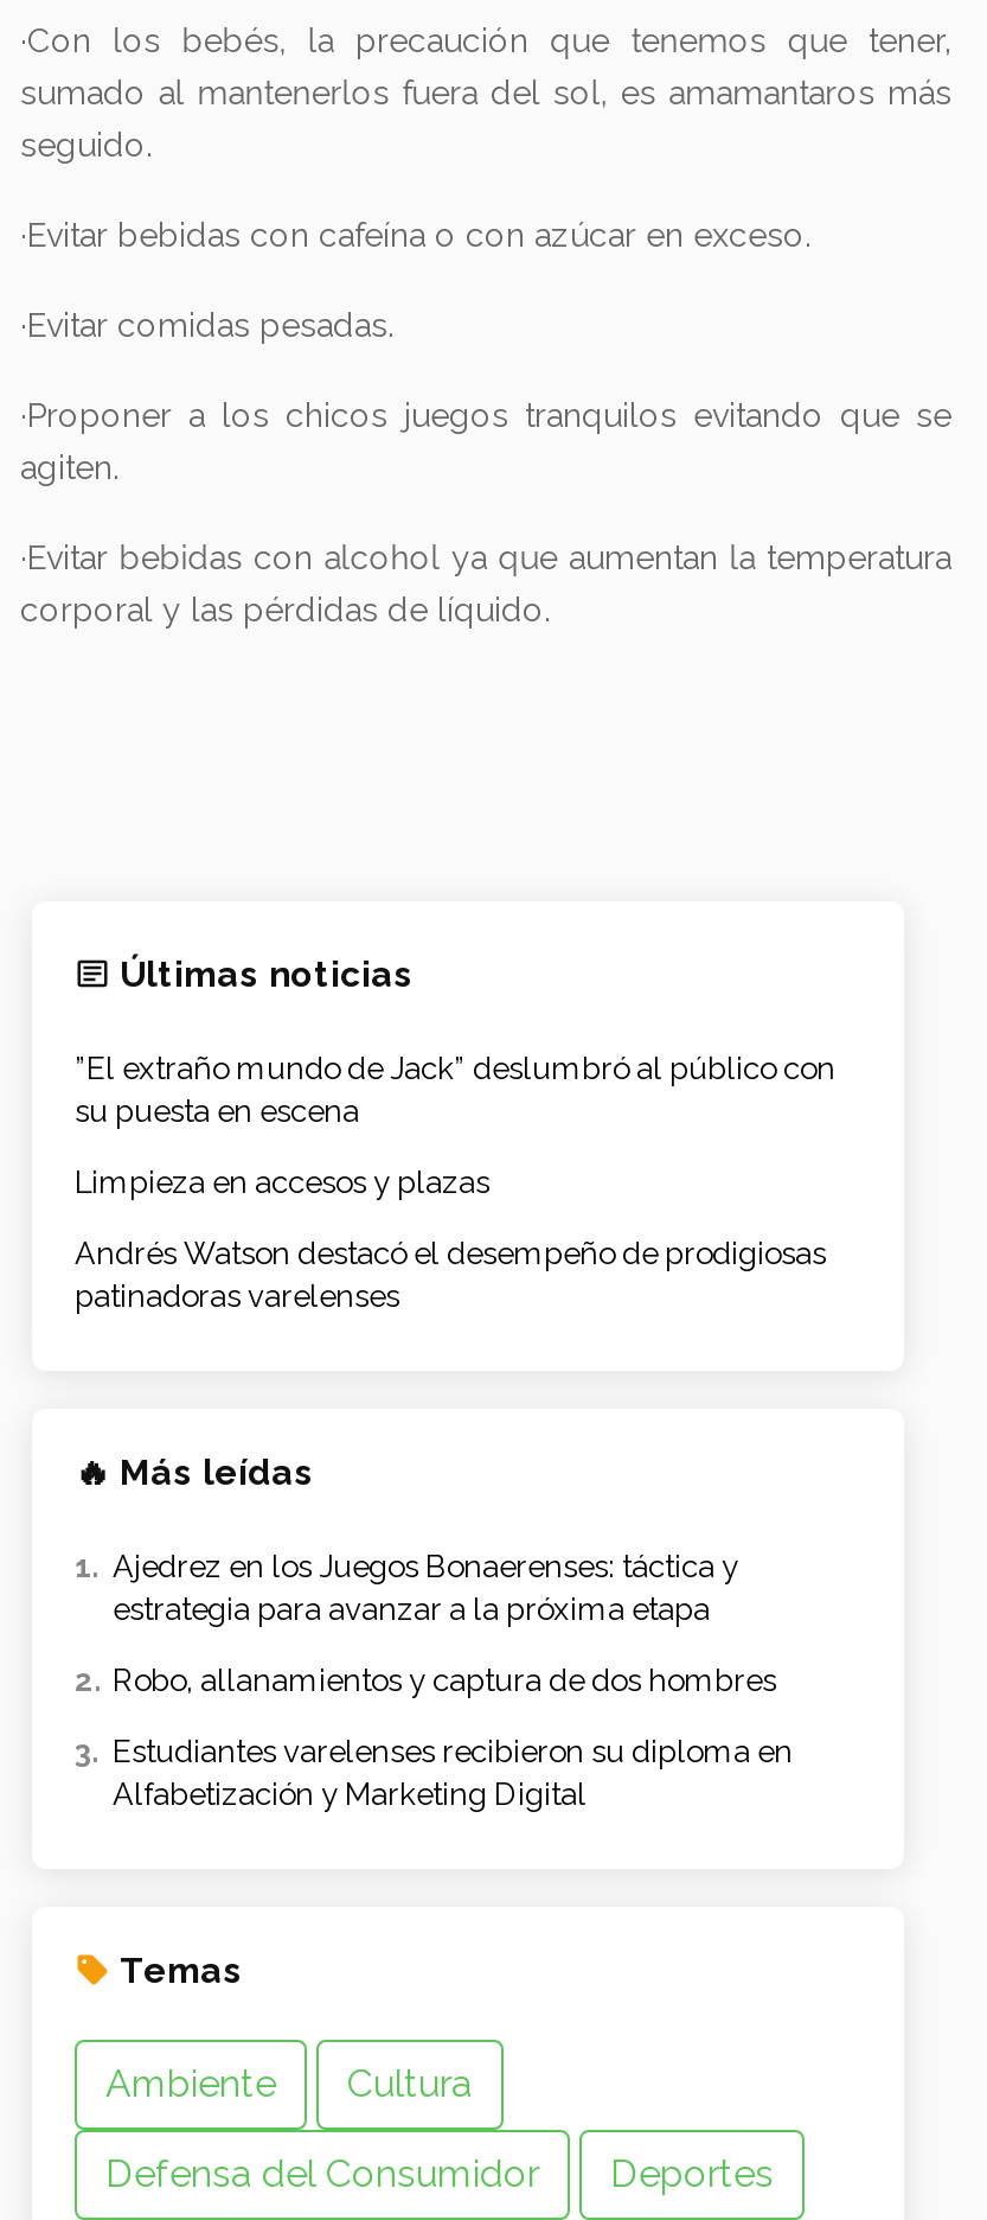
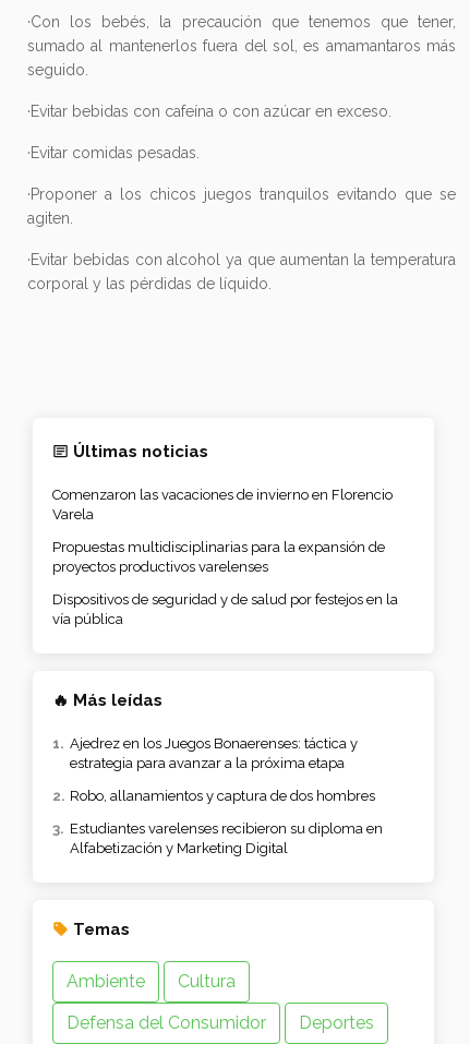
[75,1050,835,1128] ”El extraño mundo de Jack” deslumbró al público con | su puesta en escena -> [52,486,393,522] Comenzaron las vacaciones de invierno en Florencio | Varela
[75,1164,489,1200] Limpieza en accesos y plazas -> [52,539,385,575] Propuestas multidisciplinarias para la expansión de | proyectos productivos varelenses
[75,1235,826,1313] Andrés Watson destacó el desempeño de prodigiosas | patinadoras varelenses -> [52,591,398,627] Dispositivos de seguridad y de salud por festejos en la | vía pública

